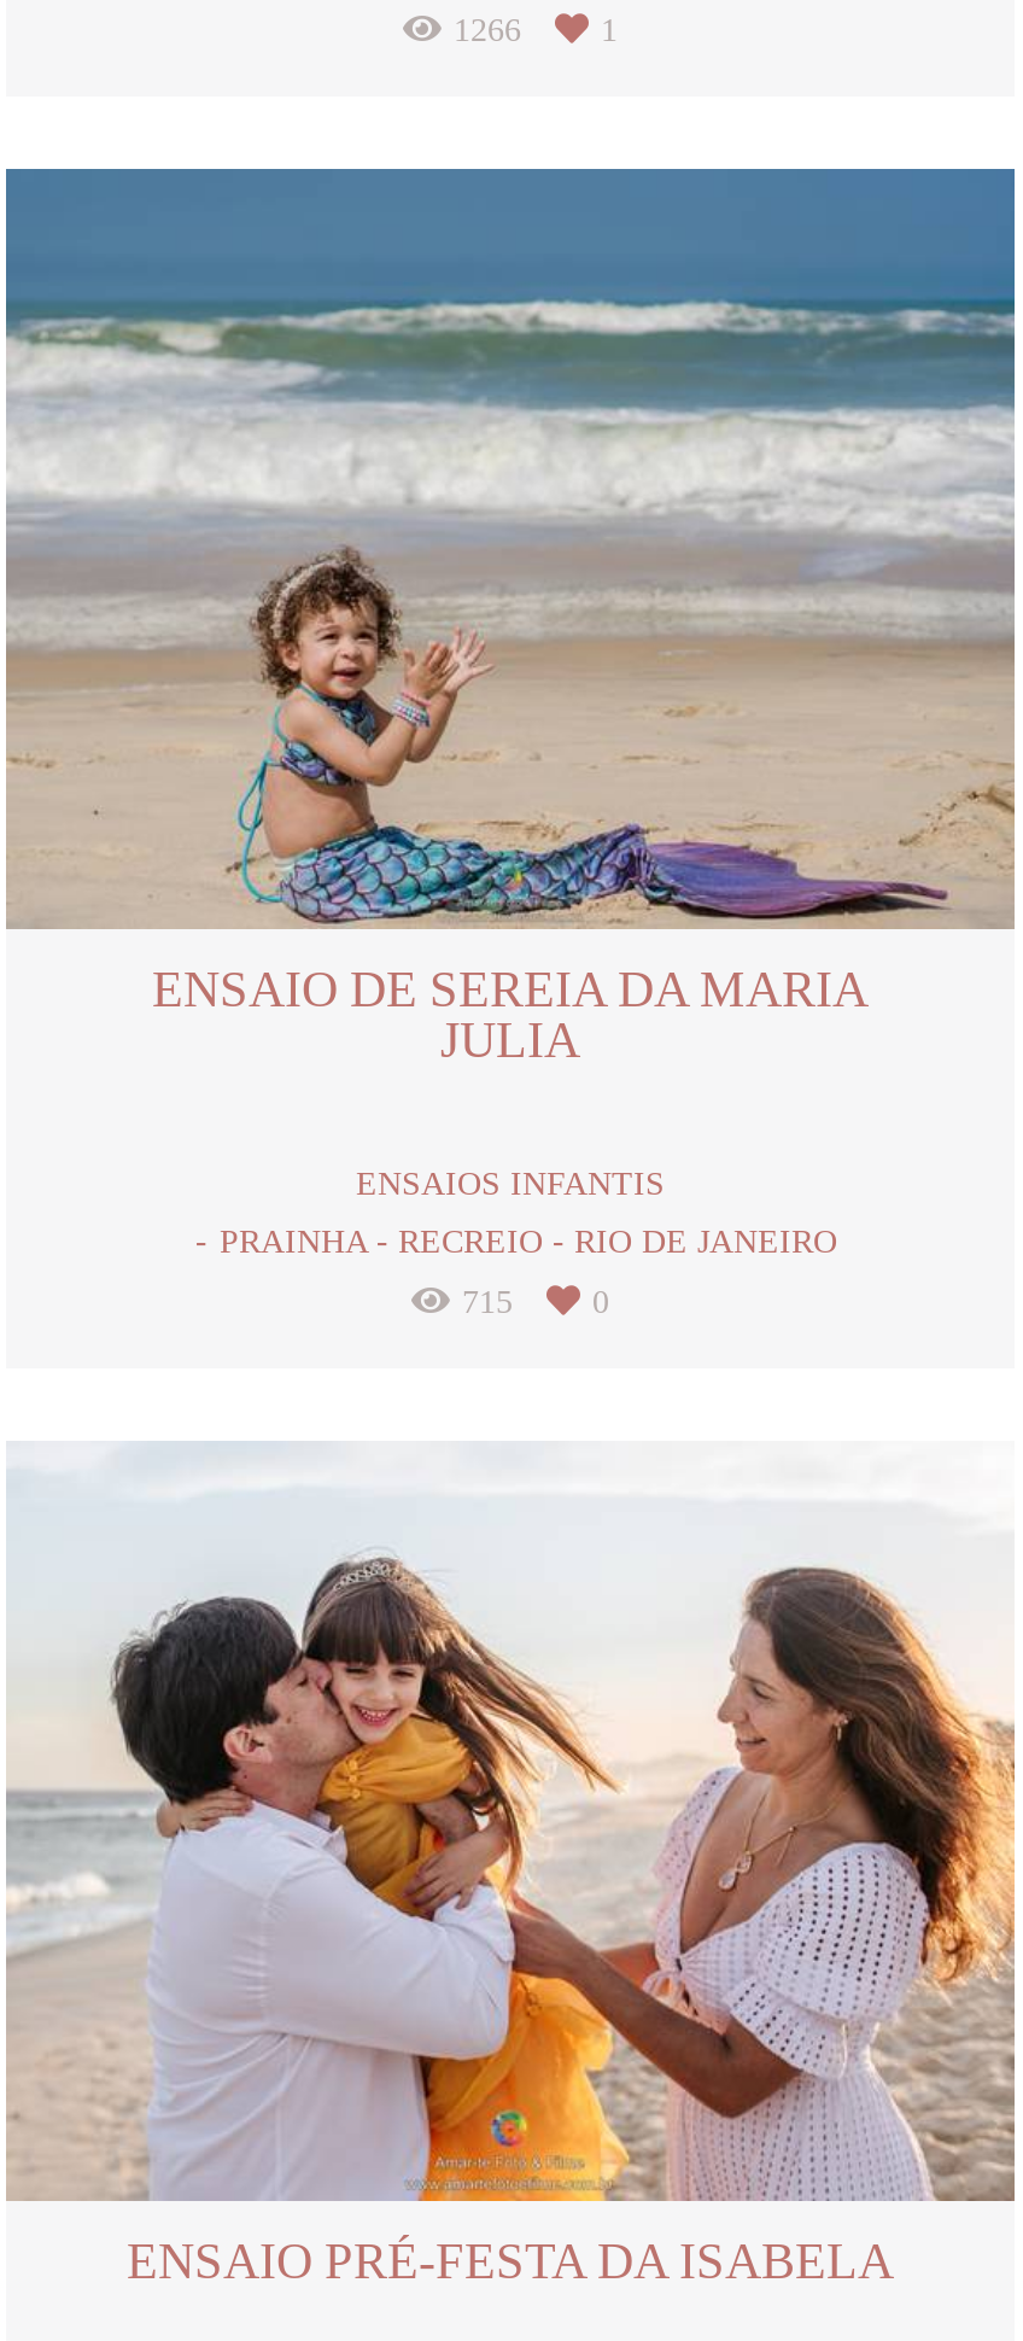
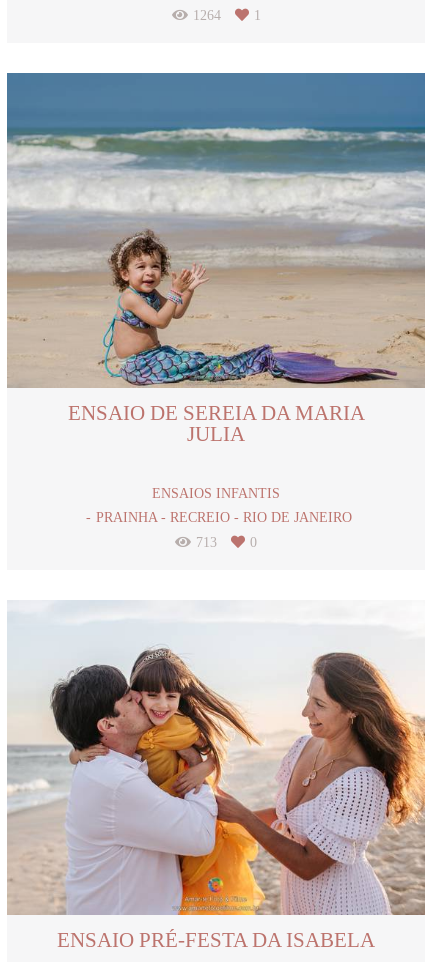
[454,11,521,47] 1266 -> [192,8,220,23] 1264
[462,1284,513,1320] 715 -> [196,535,217,550] 713

